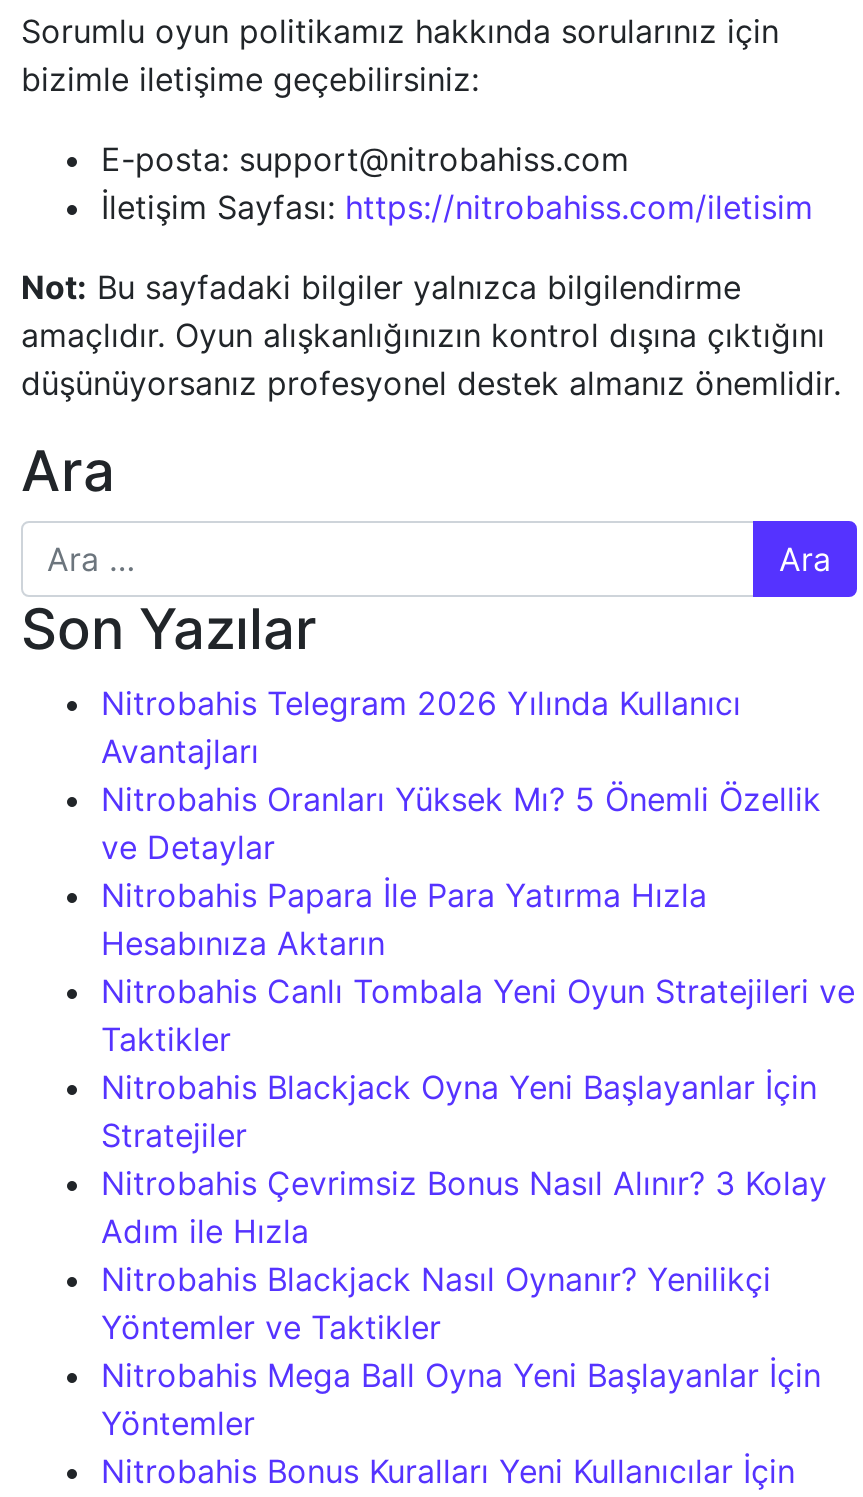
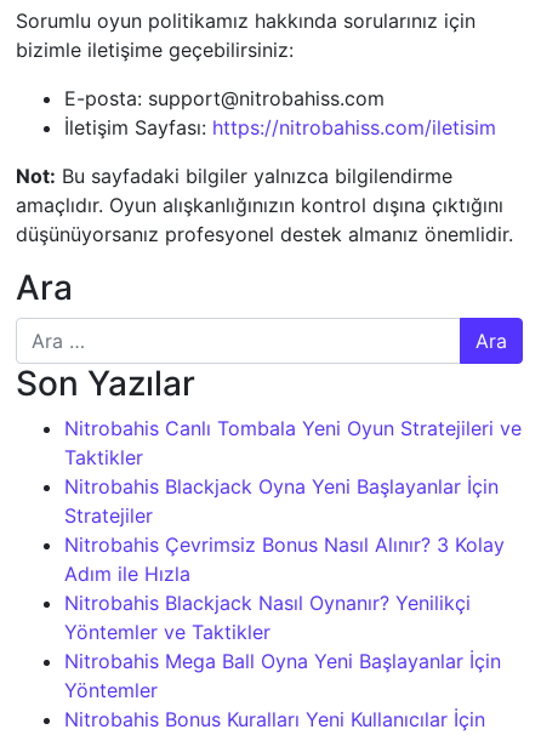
[101,683,821,963] Nitrobahis Telegram 2026 Yılında Kullanıcı | Avantajları | Nitrobahis Oranları Yüksek Mı? 5 Önemli Özellik | ve Detaylar | Nitrobahis Papara İle Para Yatırma Hızla | Hesabınıza Aktarın -> none

